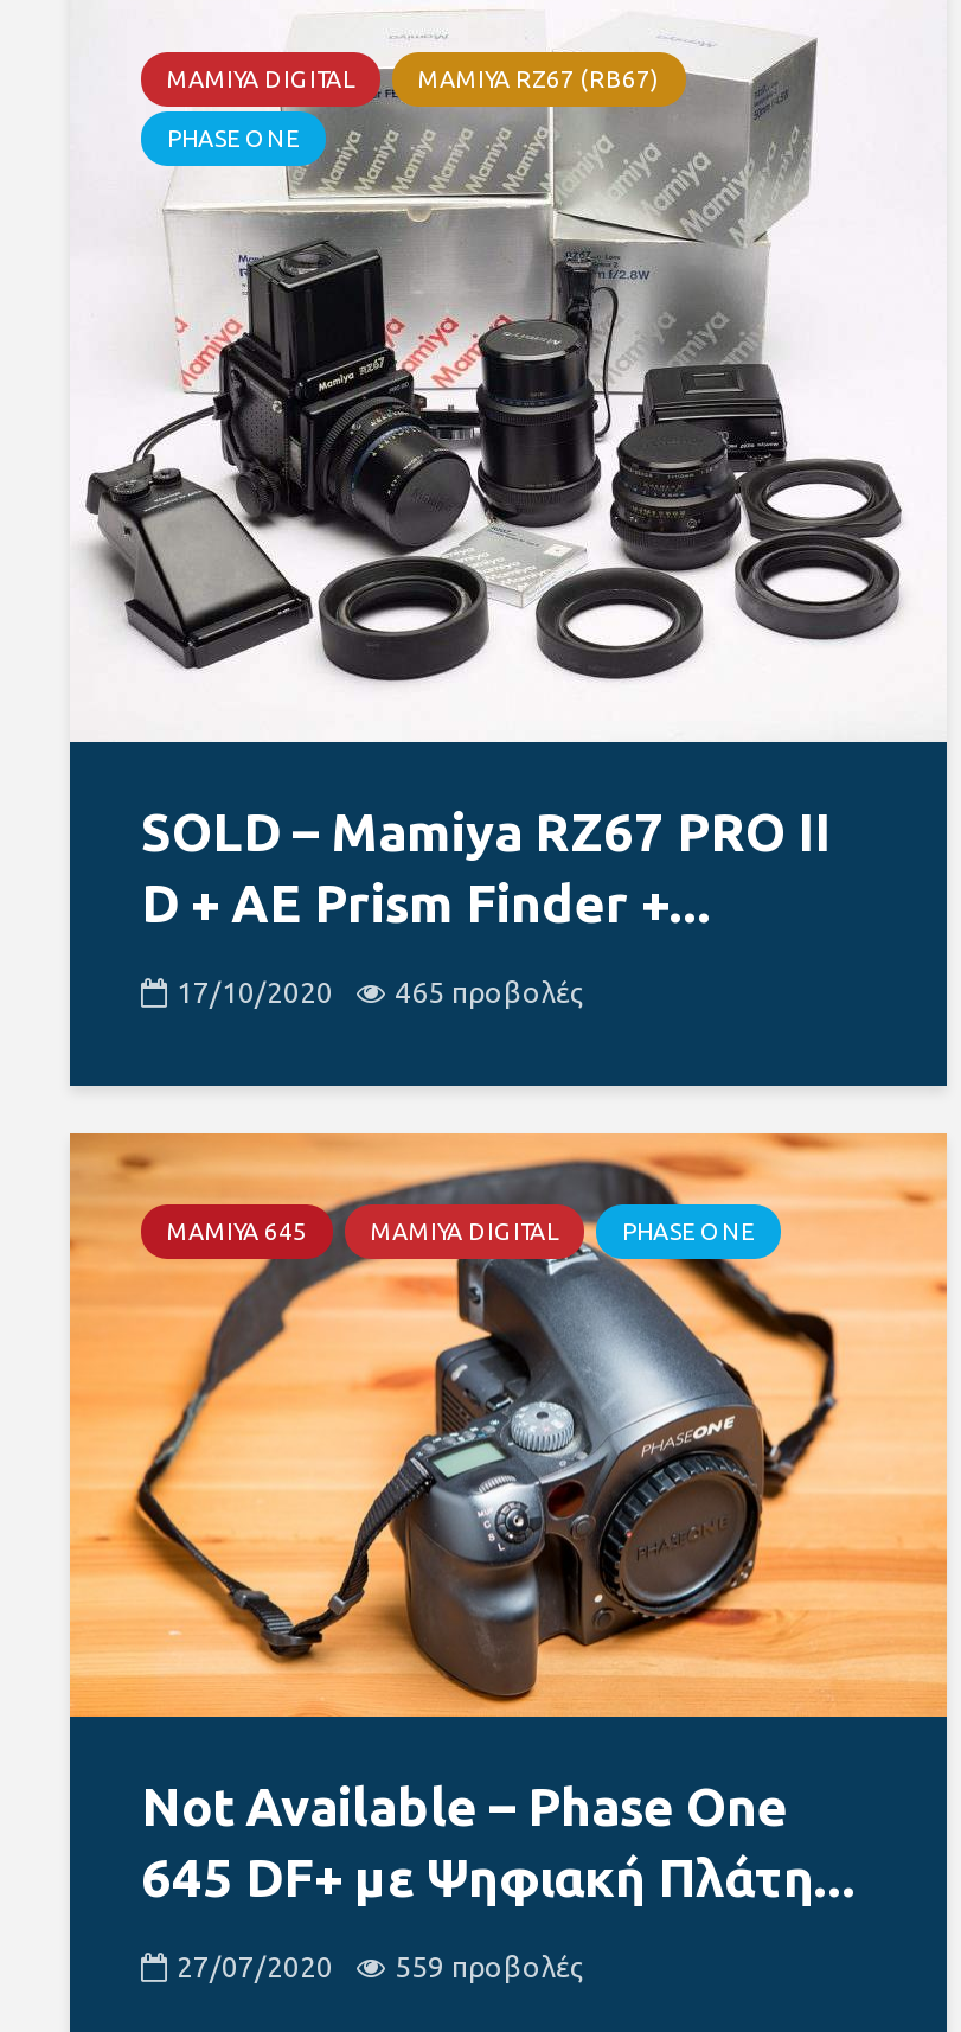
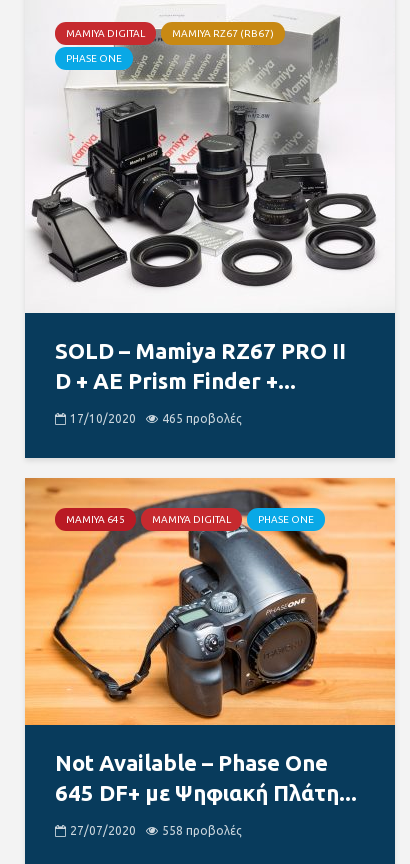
[177,1952,584,1983] 27/07/2020 559 προβολές -> [70,824,242,837] 27/07/2020 558 προβολές

